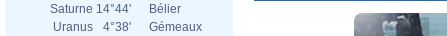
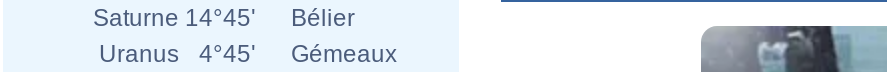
[50,2,181,16] Saturne 14°44' Bélier -> [93,4,355,32] Saturne 14°45' Bélier
[53,20,202,34] Uranus 4°38' Gémeaux -> [99,40,397,68] Uranus 4°45' Gémeaux

